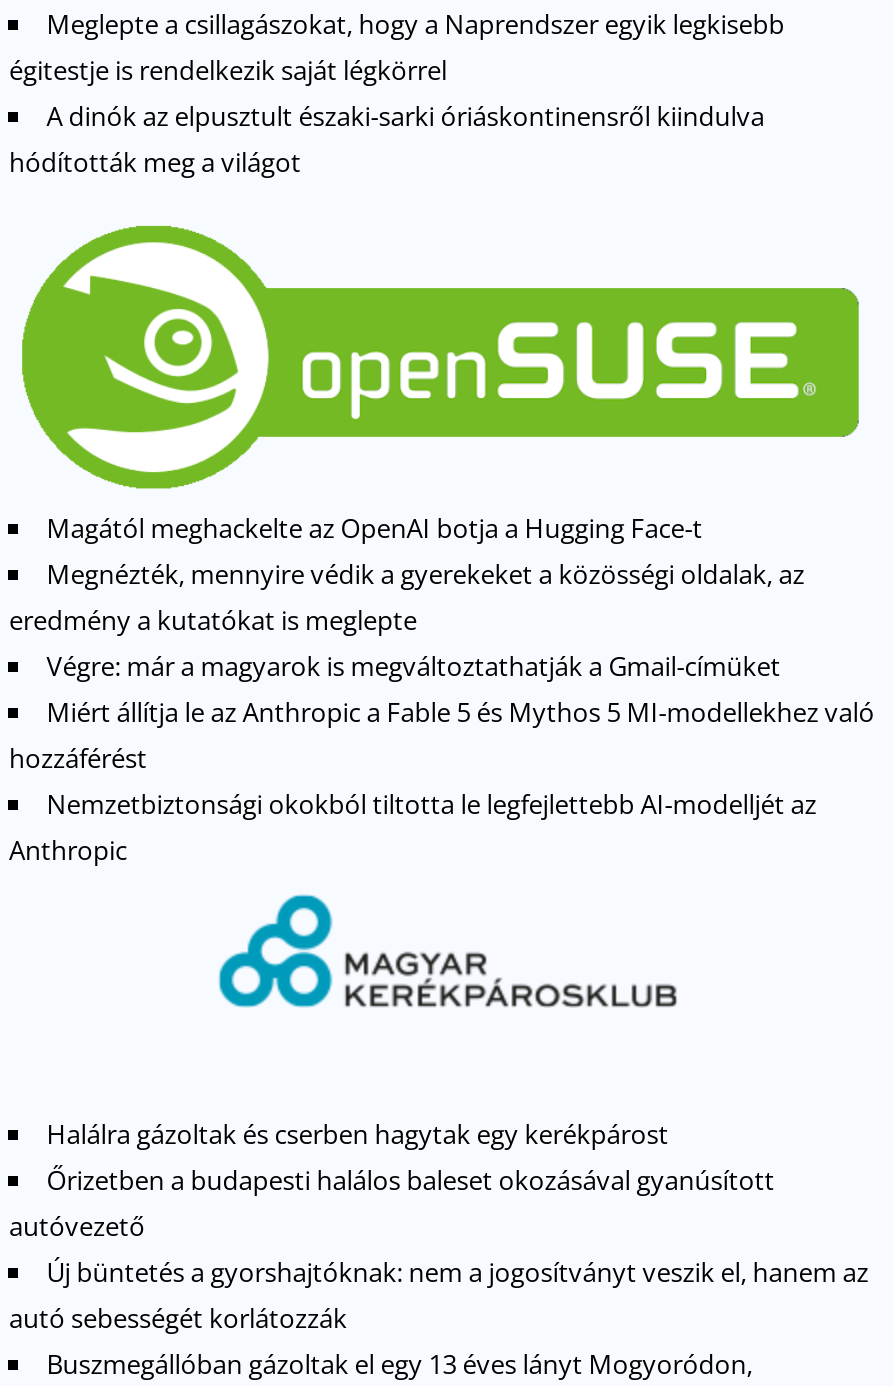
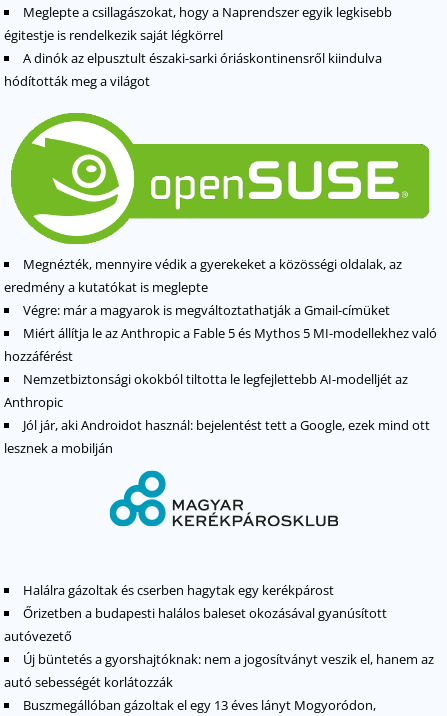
[47,510,703,546] Magától meghackelte az OpenAI botja a Hugging Face-t -> none
moved [9,556,875,868] -> [4,255,437,411]: Megnézték, mennyire védik a gyerekeket a közösségi oldalak, az | eredmény a kutatókat is meglepte | Végre: már a magyarok is megváltoztathatják a Gmail-címüket | Miért állítja le az Anthropic a Fable 5 és Mythos 5 MI-modellekhez való | hozzáférést | Nemzetbiztonsági okokból tiltotta le legfejlettebb AI-modelljét az | Anthropic
none -> [4,416,430,457] Jól jár, aki Androidot használ: bejelentést tett a Google, ezek mind ott | lesznek a mobilján

